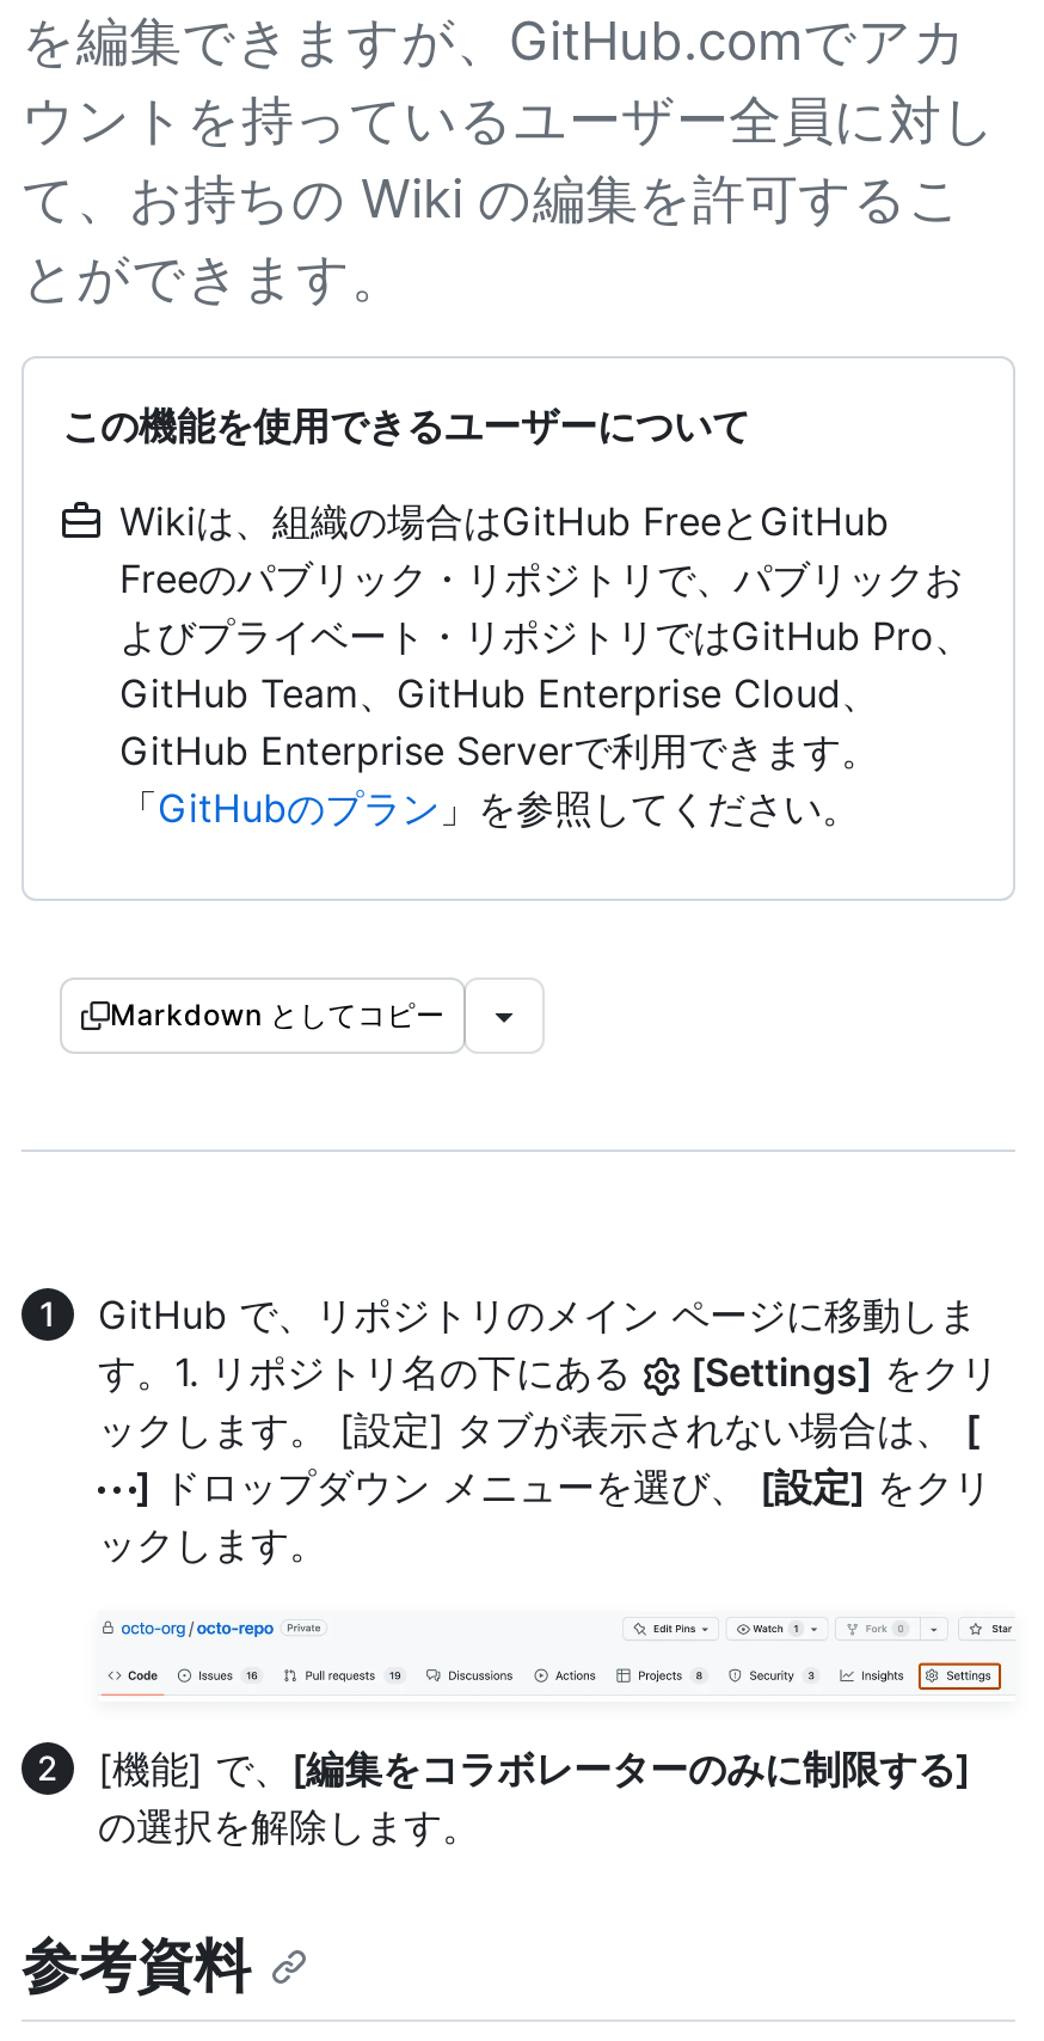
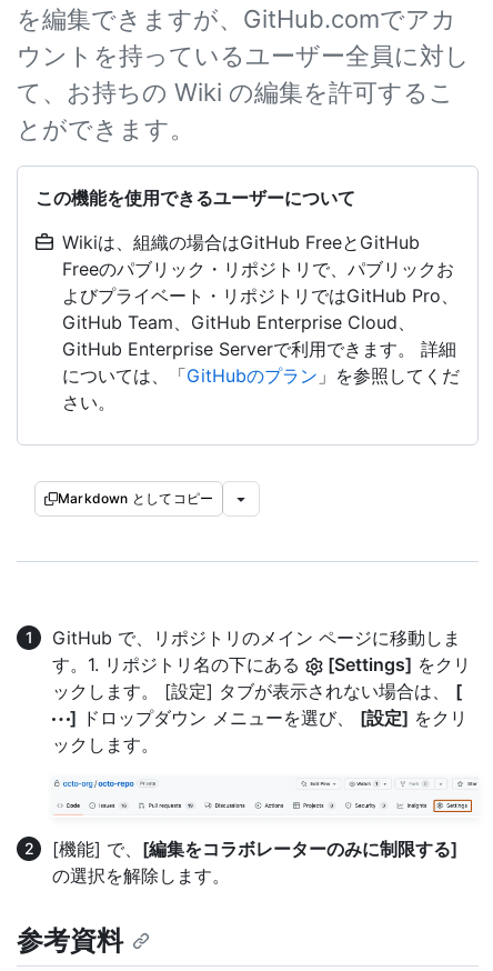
[119,727,879,832] GitHub Enterprise Serverで利用できます。 | 「GitHubのプラン」を参照してください。 -> [62,338,460,413] GitHub Enterprise Serverで利用できます。 詳細 | については、「GitHubのプラン」を参照してくだ | さい。

